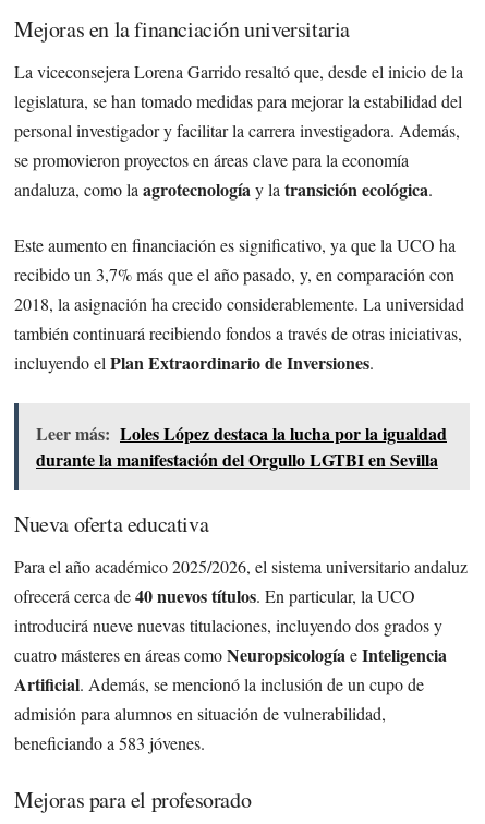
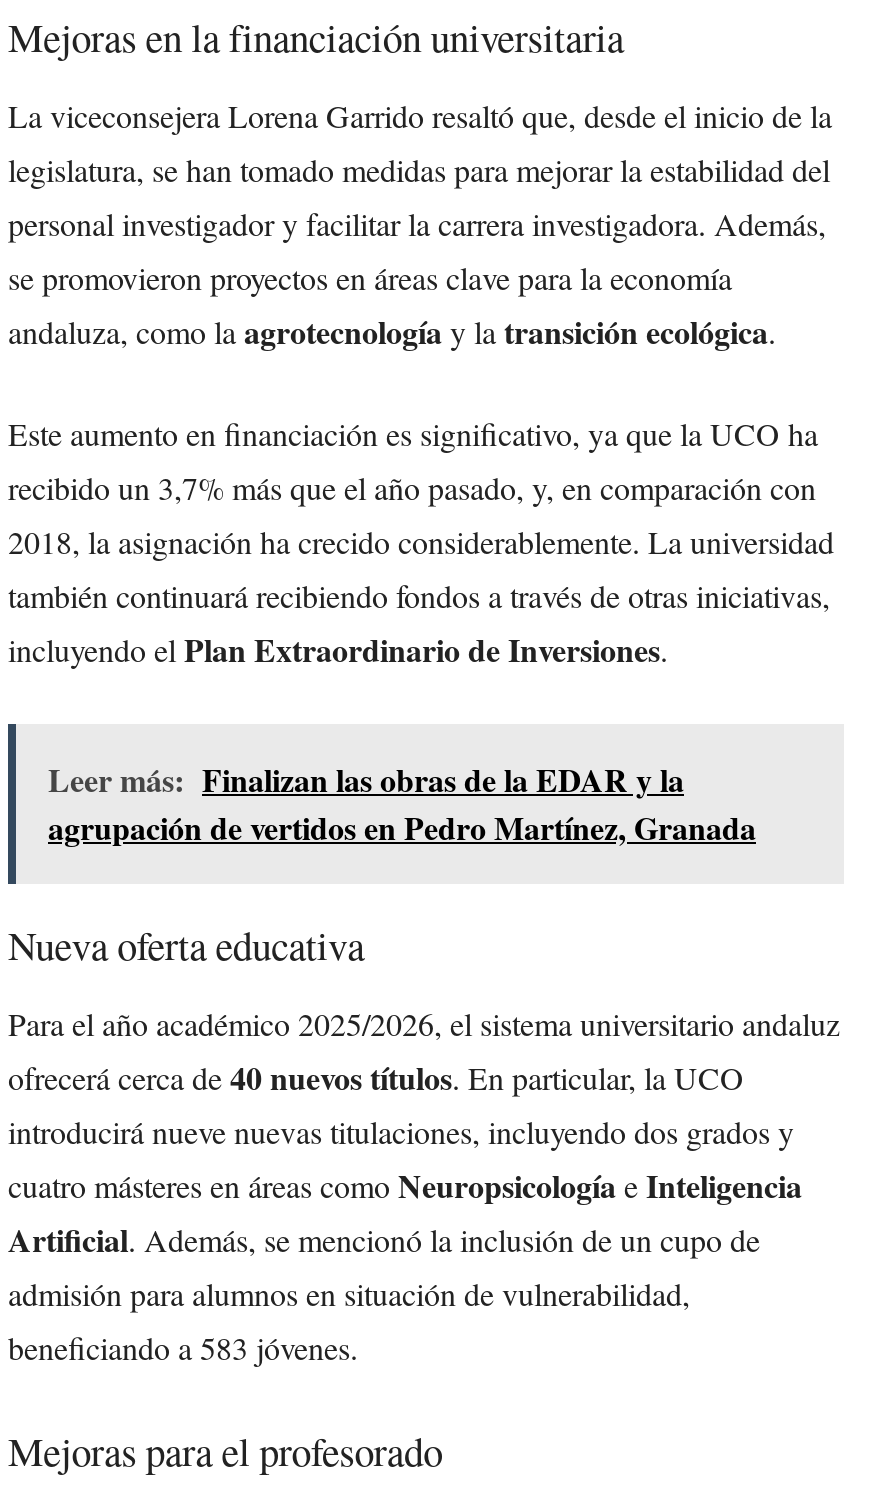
[36,421,447,472] Leer más: Loles López destaca la lucha por la igualdad | durante la manifestación del Orgullo LGTBI en Sevilla -> [48,756,756,850] Leer más: Finalizan las obras de la EDAR y la | agrupación de vertidos en Pedro Martínez, Granada

